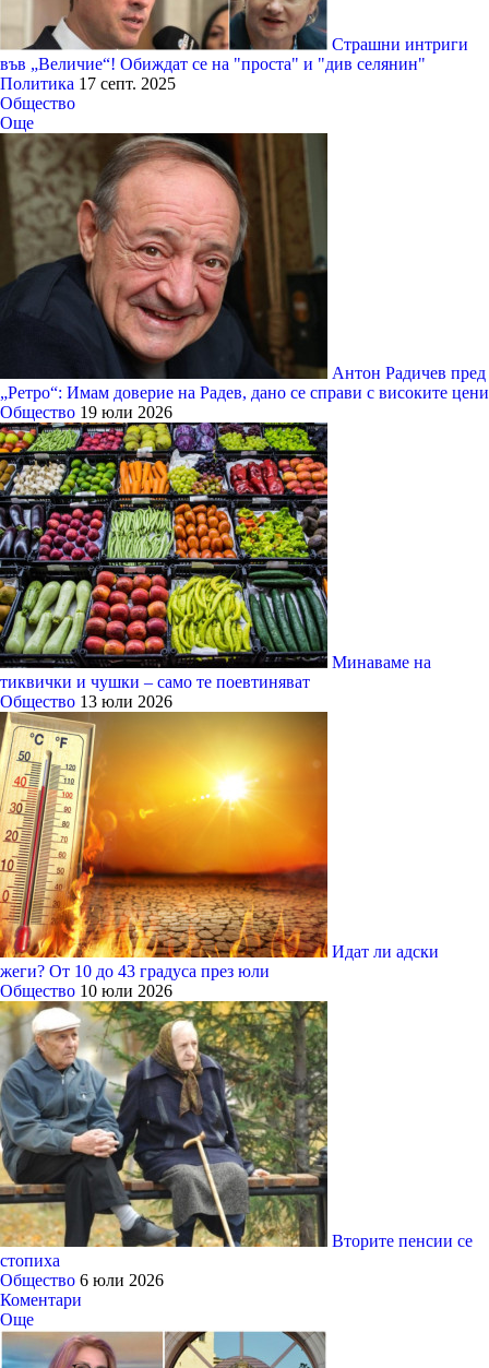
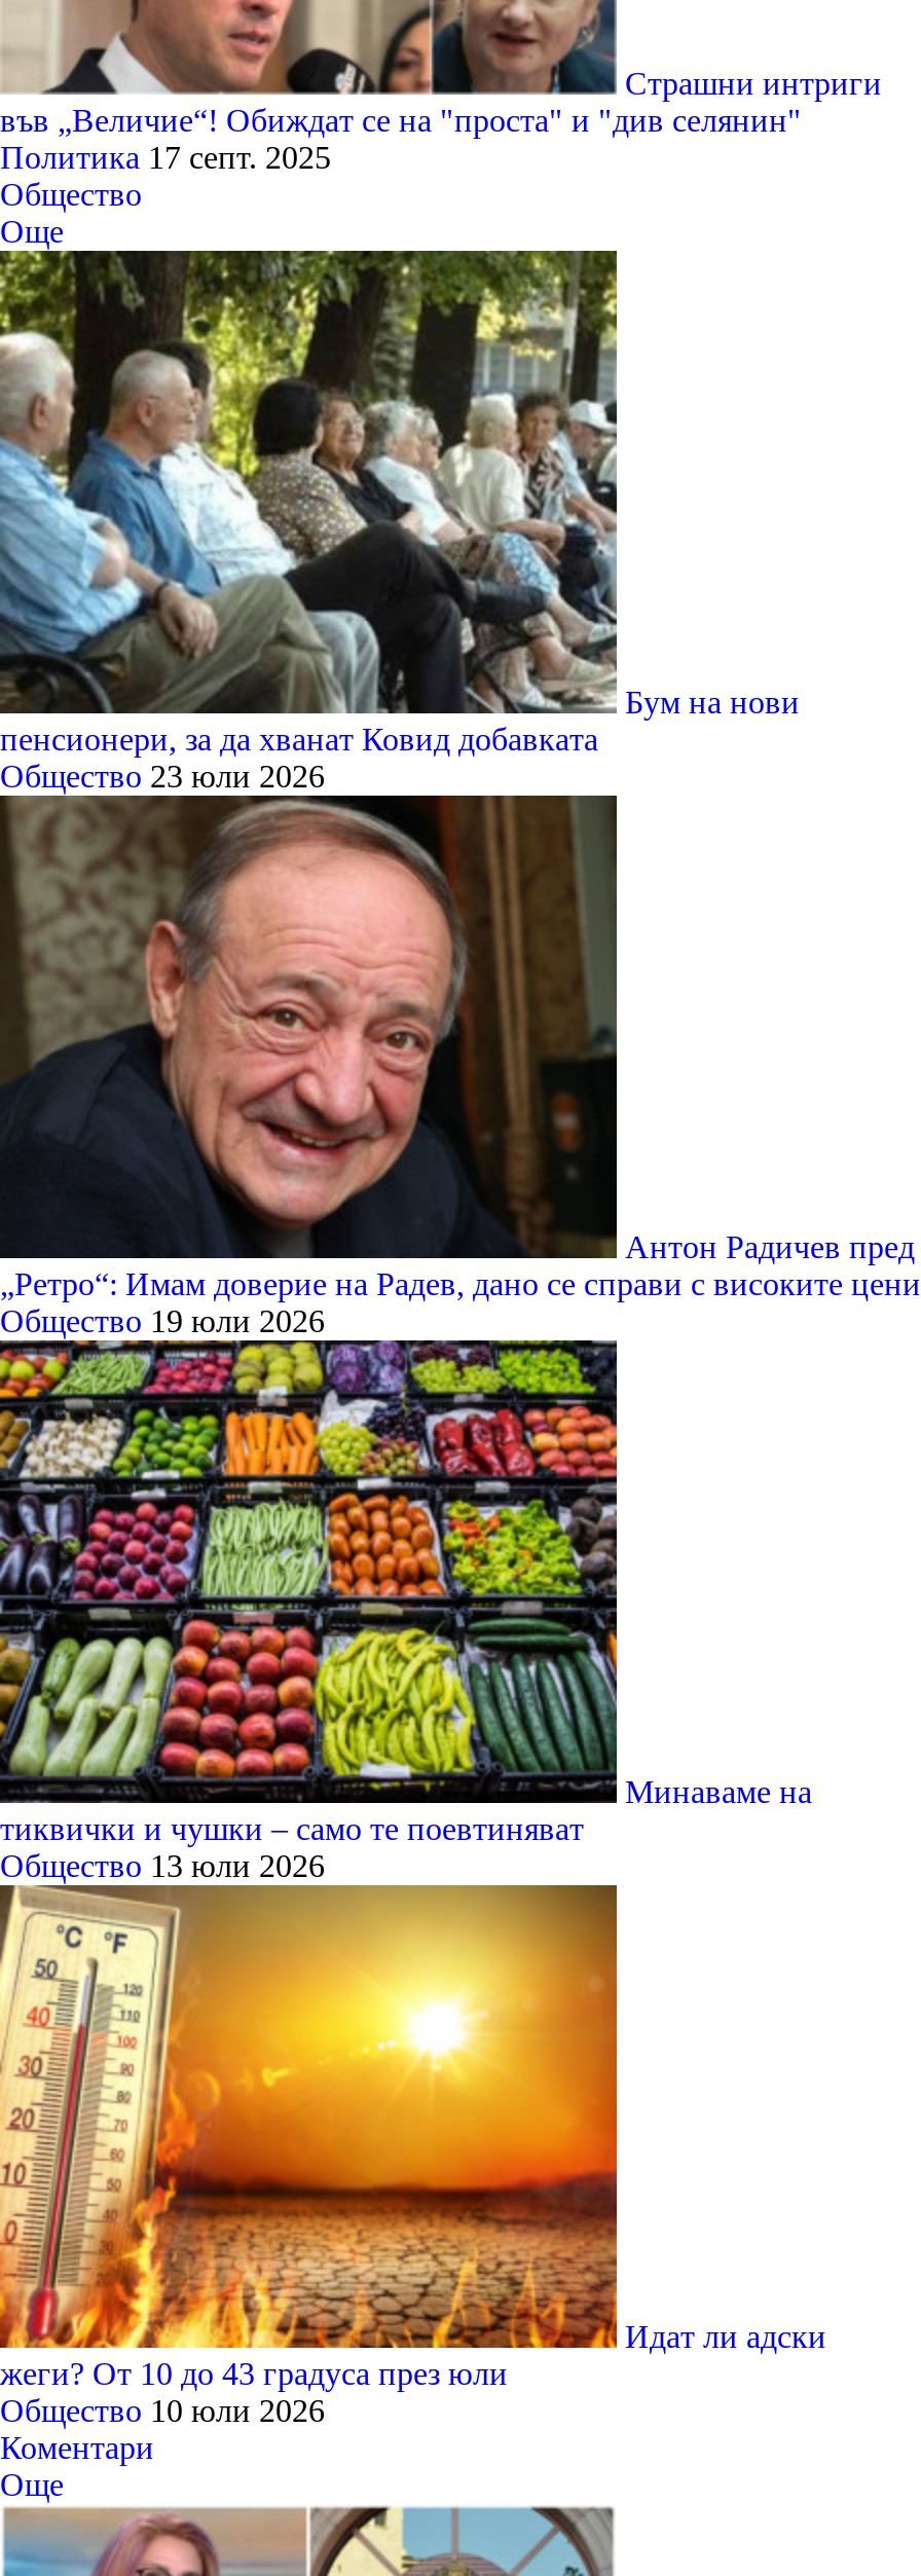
none -> [0,249,800,794] [image] | Бум на нови | пенсионери, за да хванат Ковид добавката | Общество 23 юли 2026
moved [0,132,489,1000] -> [0,794,921,2428]: [image] | Антон Радичев пред | „Ретро“: Имам доверие на Радев, дано се справи с високите цени | ... | жеги? От 10 до 43 градуса през юли | Общество 10 юли 2026
[0,1000,473,1289] [image] | Вторите пенсии се | стопиха | Общество 6 юли 2026 -> none

